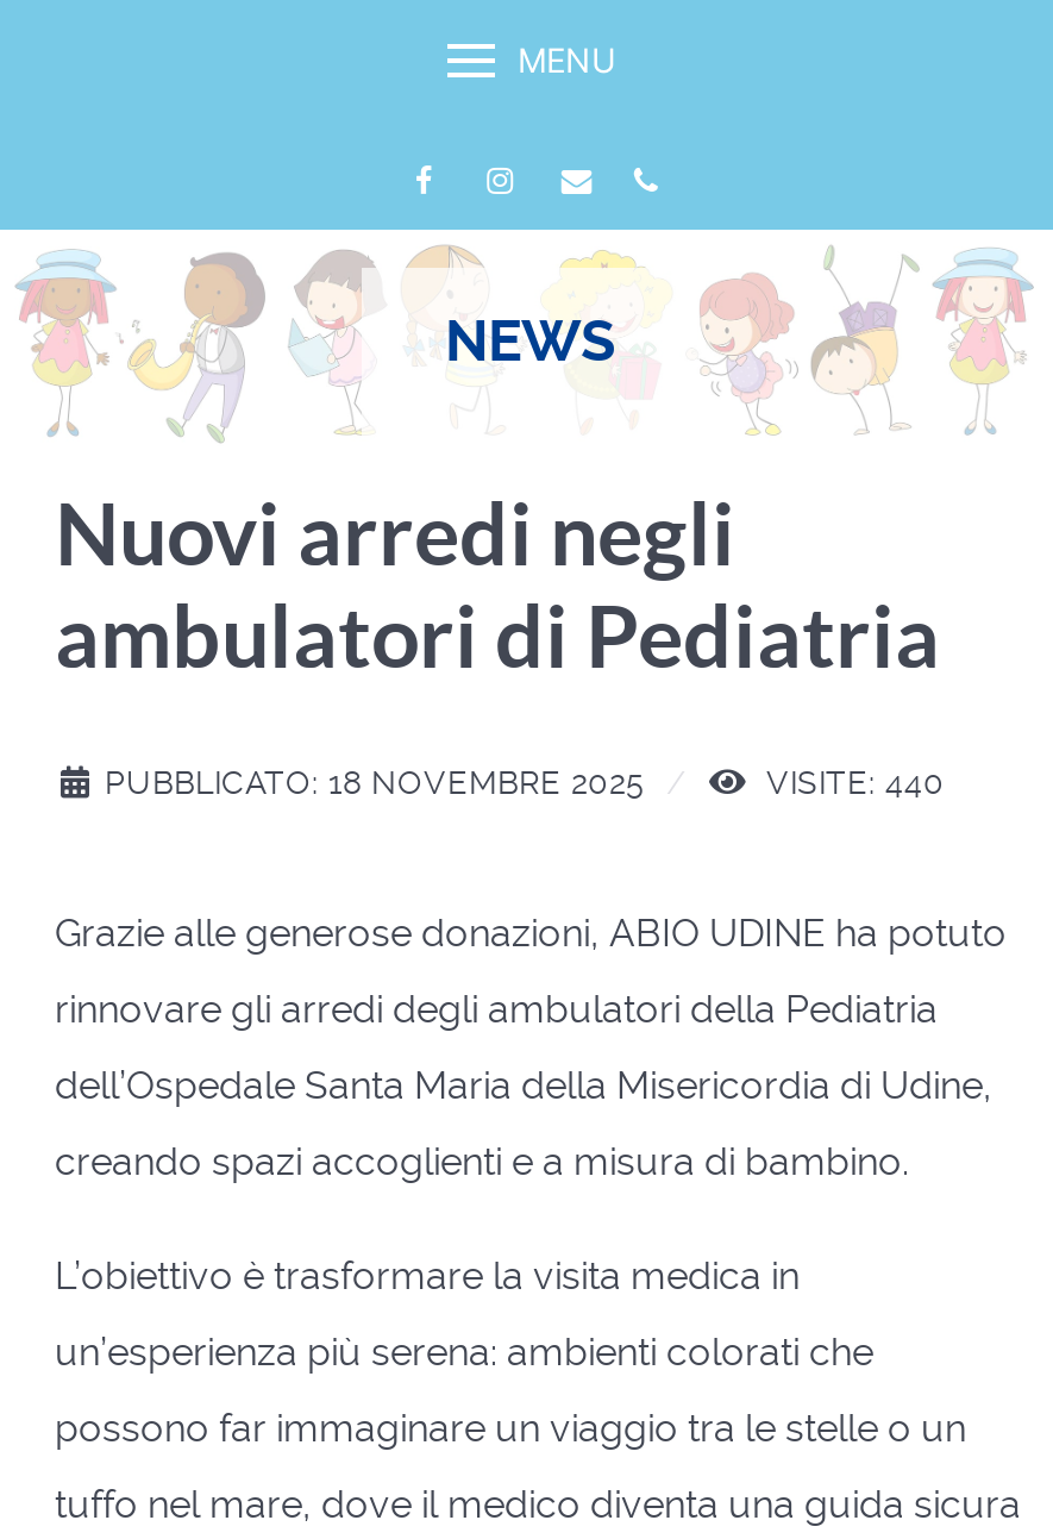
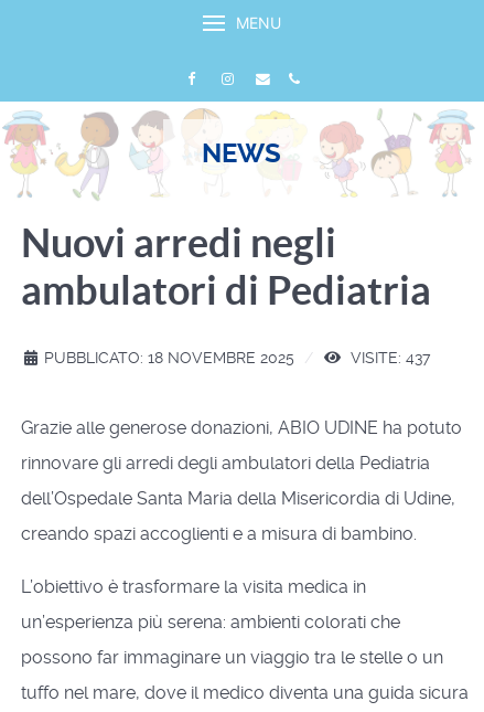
[757,764,945,802] VISITE: 440 -> [346,349,430,367] VISITE: 437

